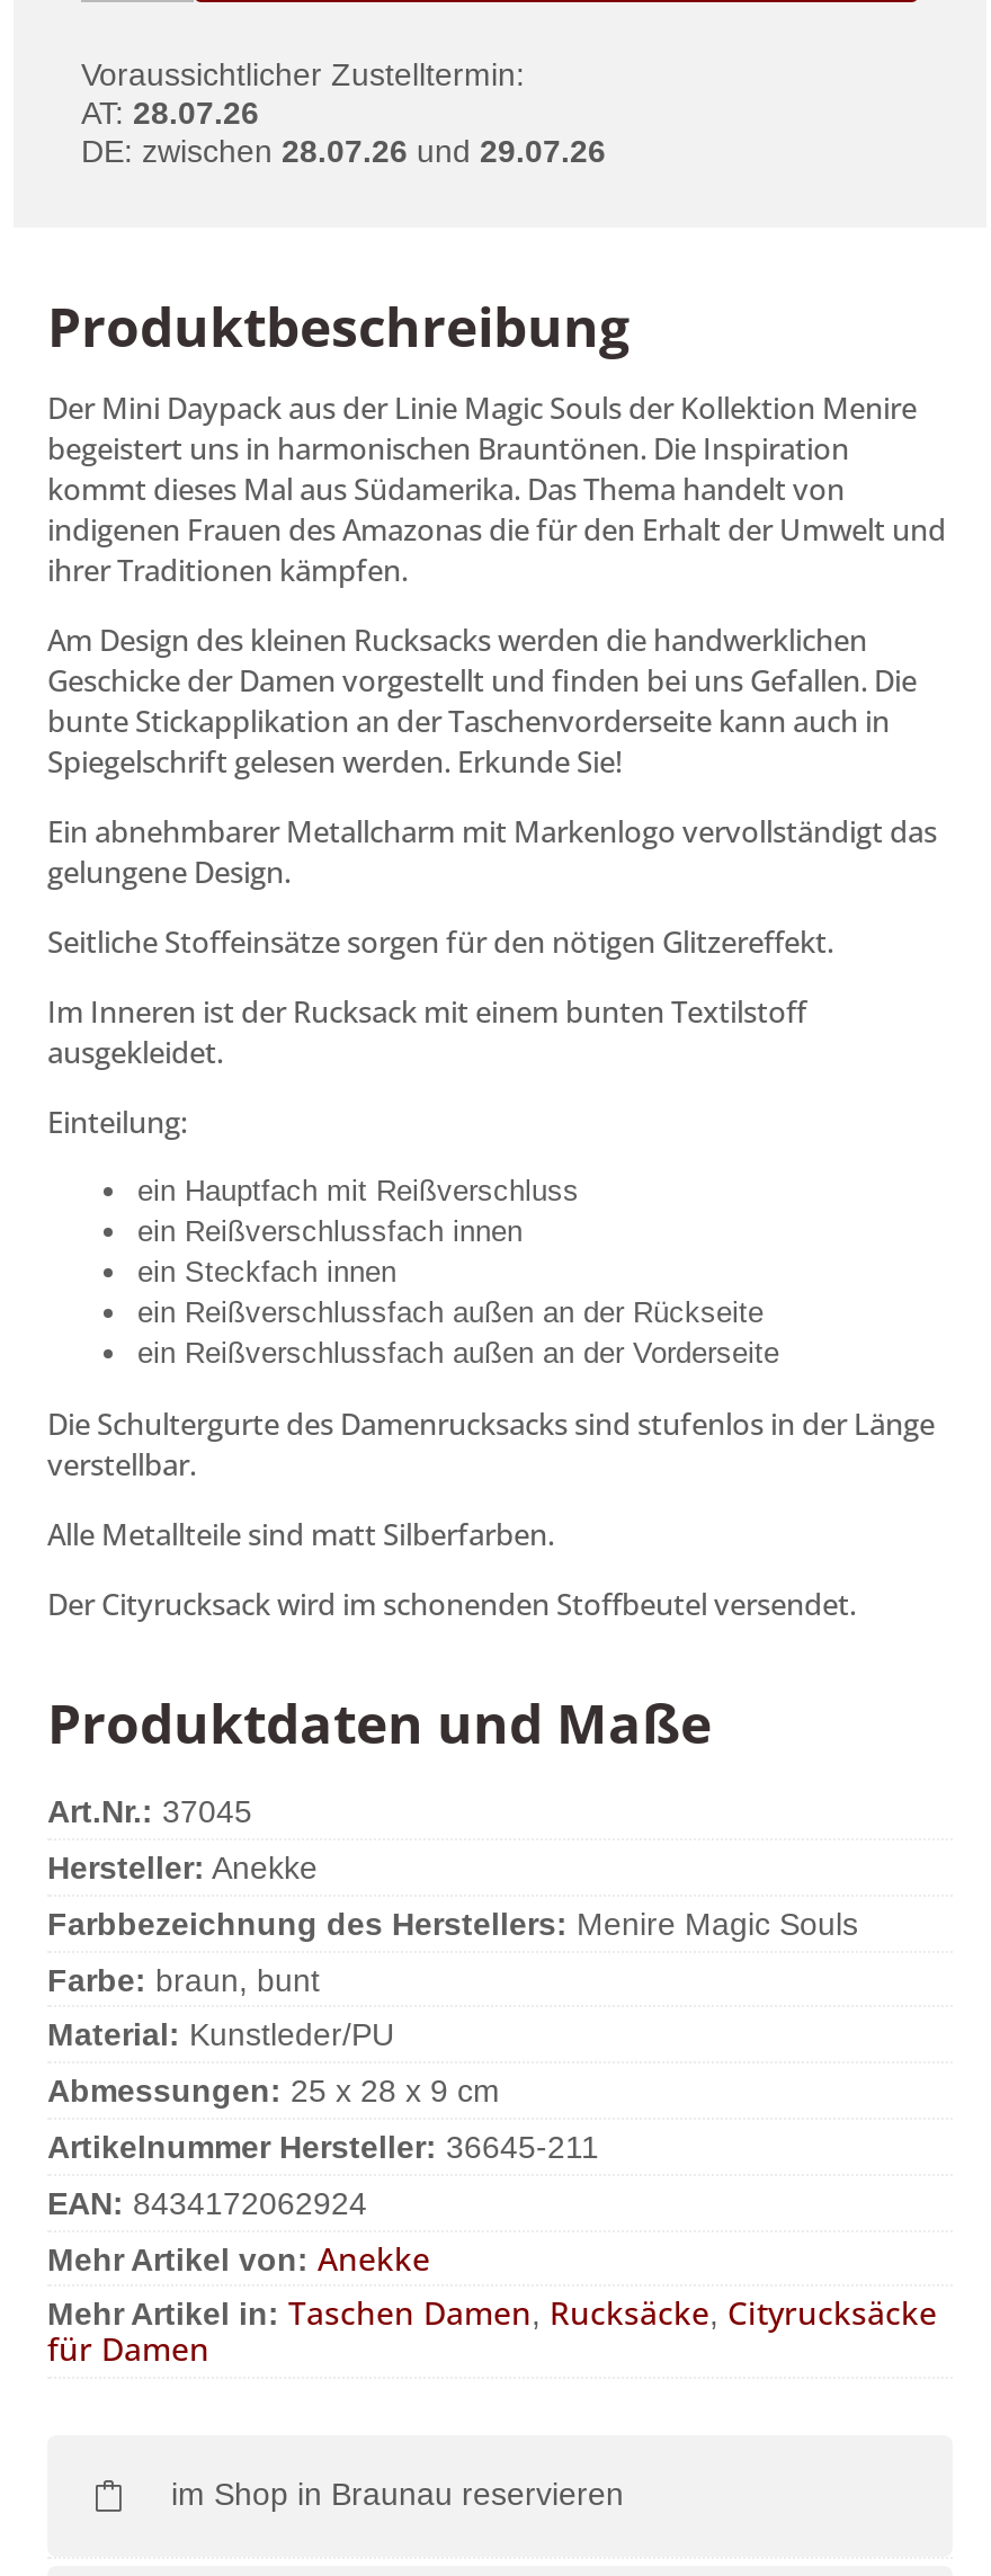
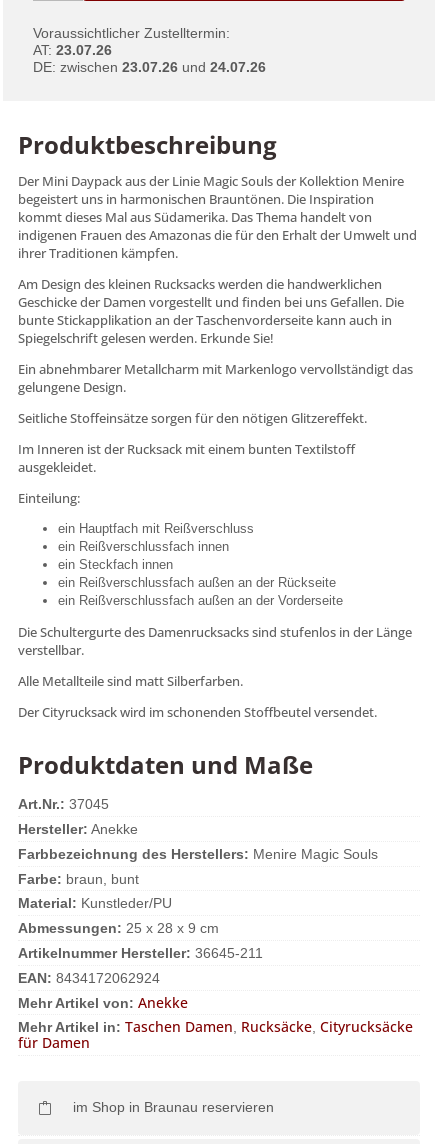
[81,95,259,131] AT: 28.07.26 -> [33,42,112,58] AT: 23.07.26
[81,133,606,169] DE: zwischen 28.07.26 und 29.07.26 -> [33,59,266,75] DE: zwischen 23.07.26 und 24.07.26

